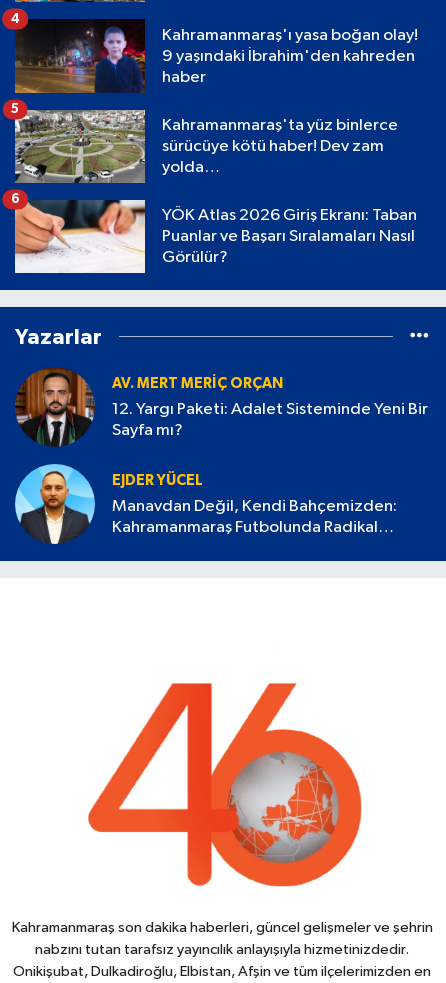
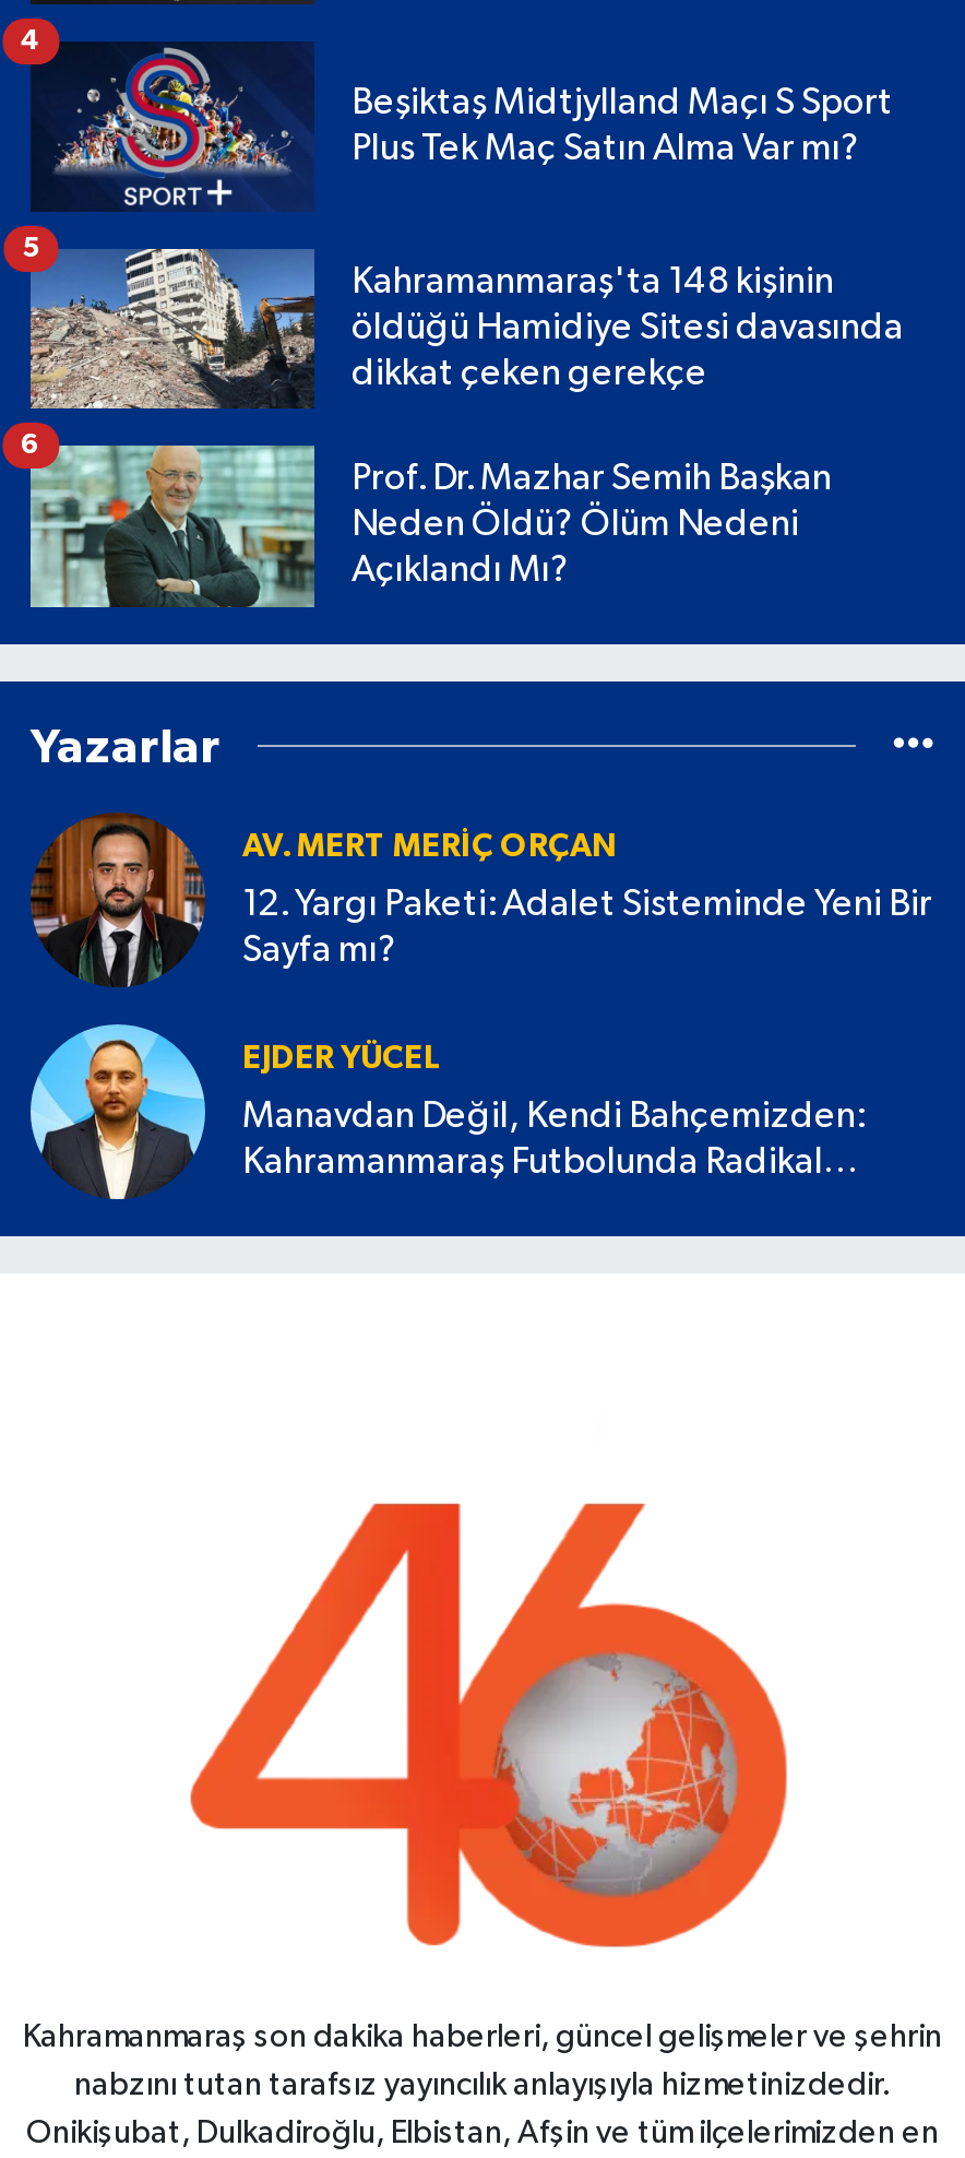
[14,19,418,94] [image] | Kahramanmaraş'ı yasa boğan olay! | 9 yaşındaki İbrahim'den kahreden | haber -> [31,44,893,212] [image] | Beşiktaş Midtjylland Maçı S Sport | Plus Tek Maç Satın Alma Var mı?
[15,109,398,184] [image] | Kahramanmaraş'ta yüz binlerce | sürücüye kötü haber! Dev zam | yolda… -> [28,247,904,411] [image] | Kahramanmaraş'ta 148 kişinin | öldüğü Hamidiye Sitesi davasında | dikkat çeken gerekçe
[14,199,417,274] [image] | YÖK Atlas 2026 Giriş Ekranı: Taban | Puanlar ve Başarı Sıralamaları Nasıl | Görülür? -> [28,443,832,609] [image] | Prof. Dr. Mazhar Semih Başkan | Neden Öldü? Ölüm Nedeni | Açıklandı Mı?

